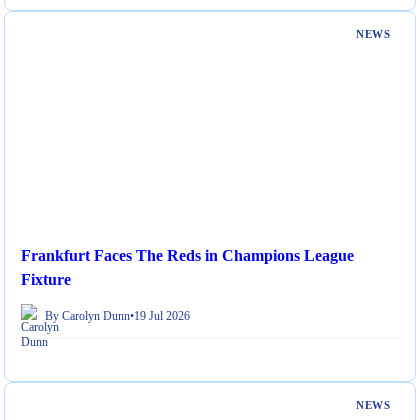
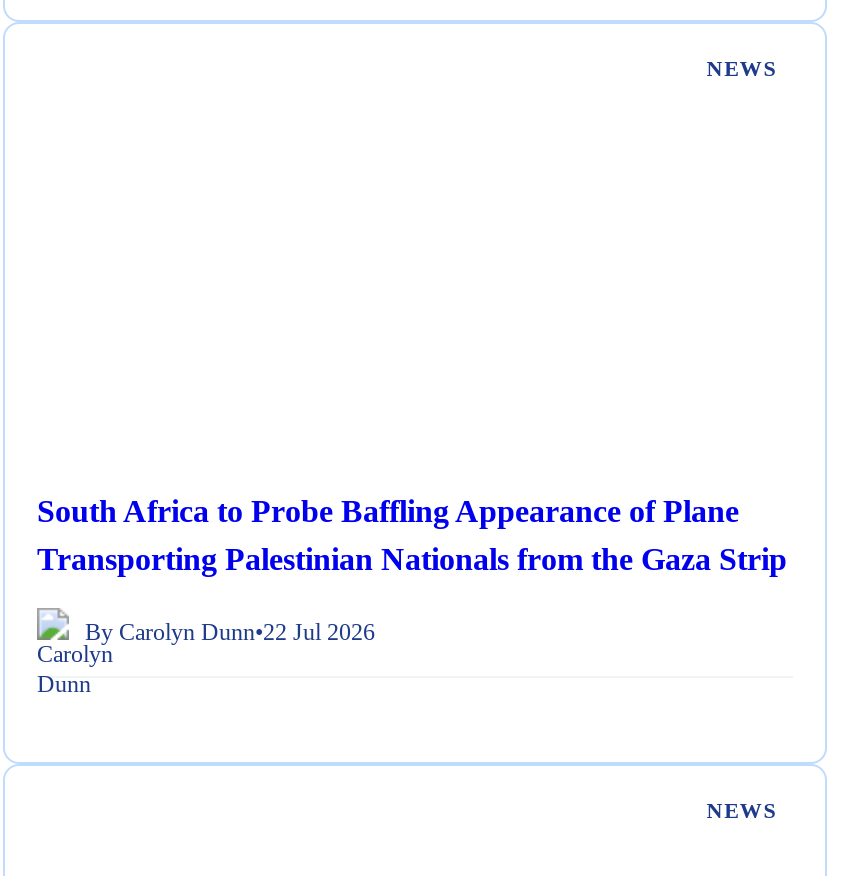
[21,247,354,288] Frankfurt Faces The Reds in Champions League | Fixture -> [37,494,787,576] South Africa to Probe Baffling Appearance of Plane | Transporting Palestinian Nationals from the Gaza Strip
[45,309,190,323] By Carolyn Dunn•19 Jul 2026 -> [85,617,375,645] By Carolyn Dunn•22 Jul 2026

